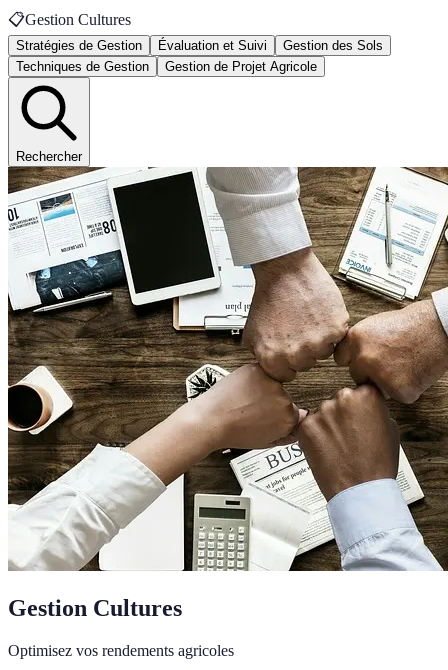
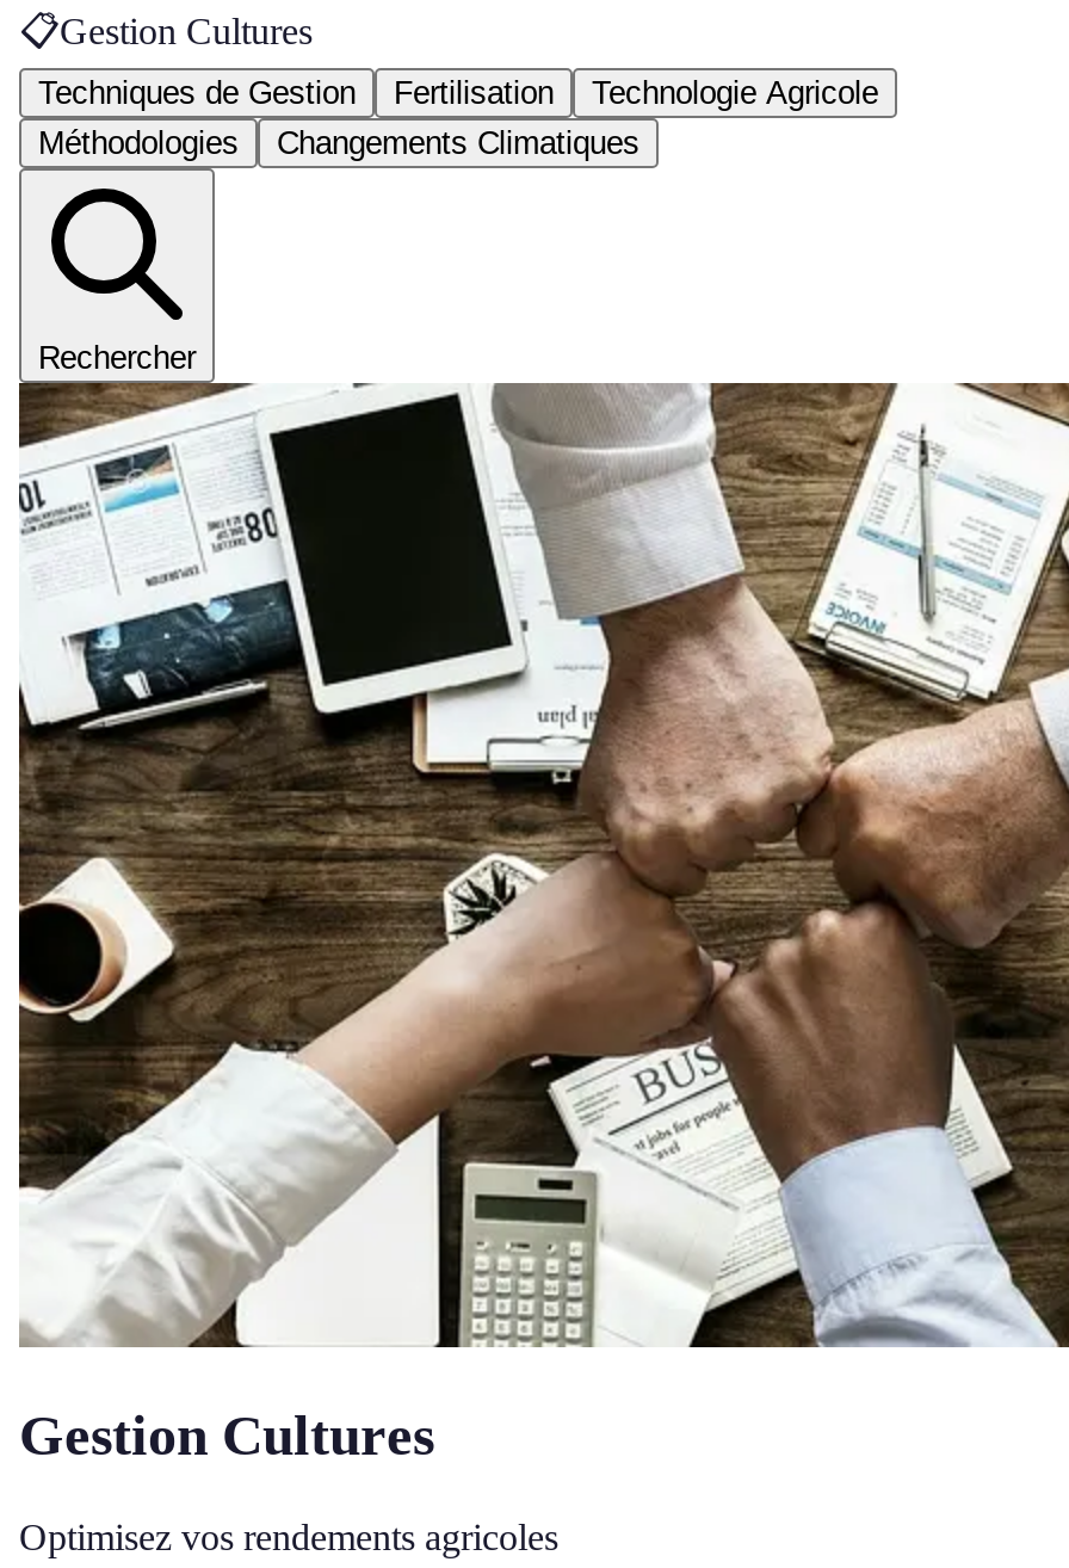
[16,38,383,53] Stratégies de Gestion | Évaluation et Suivi | Gestion des Sols -> none
moved [16,59,149,74] -> [38,75,356,111]: Techniques de Gestion
[165,59,317,74] Gestion de Projet Agricole -> [38,75,878,161] Fertilisation | Technologie Agricole | Méthodologies | Changements Climatiques

